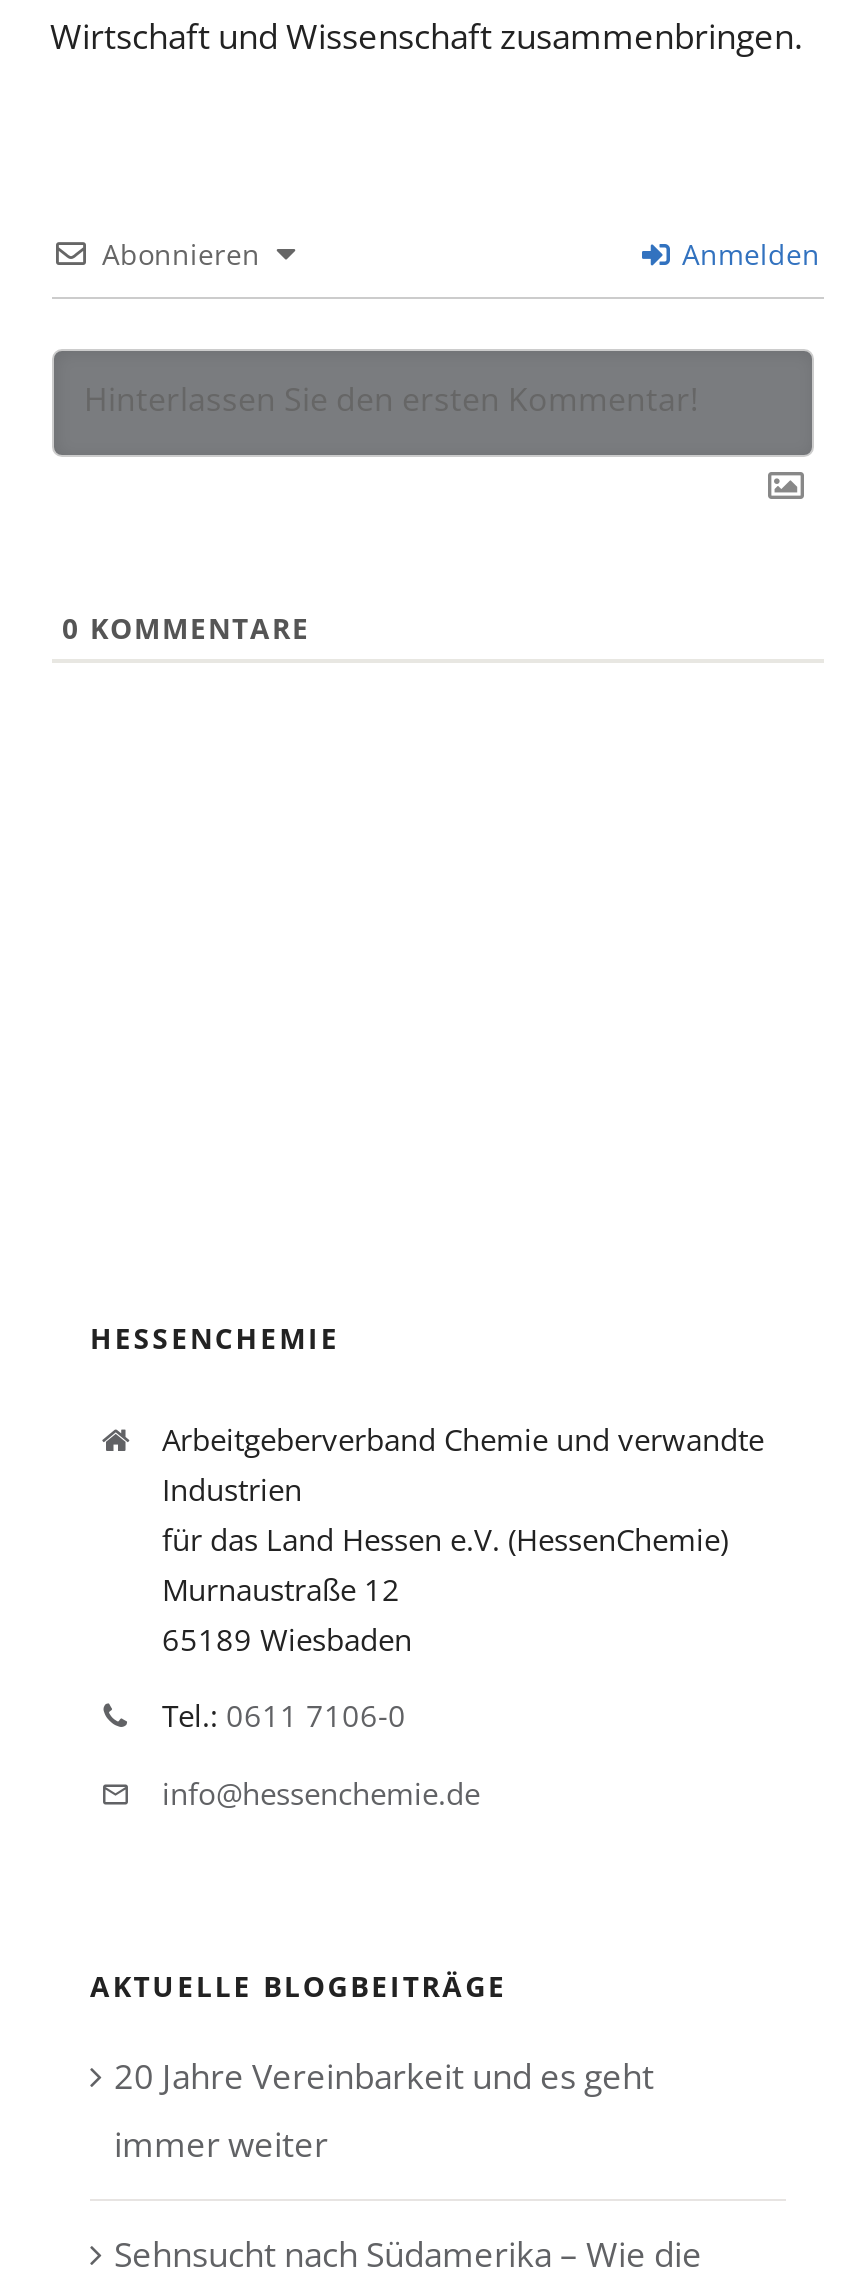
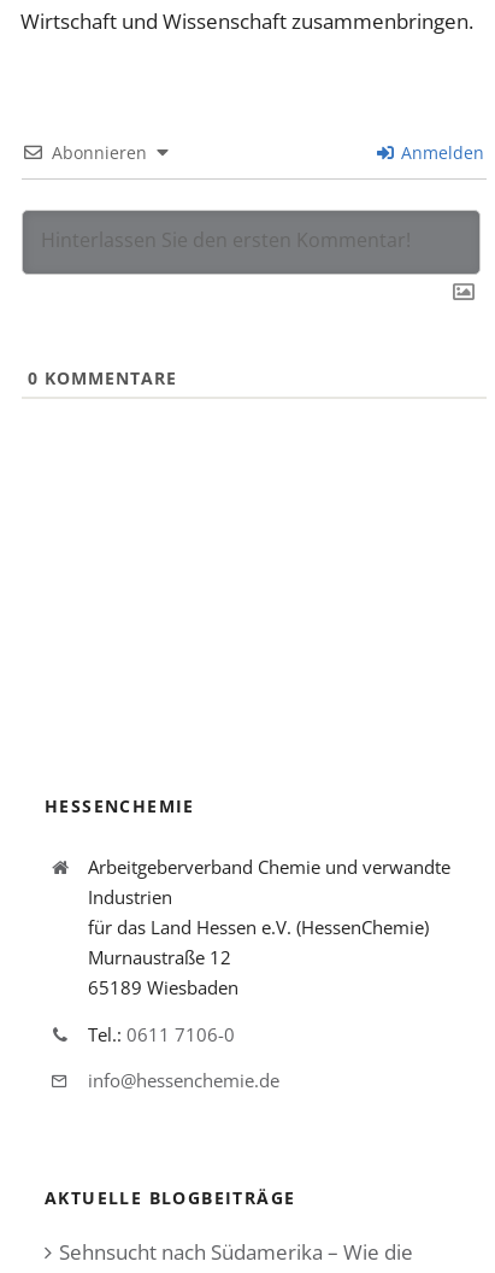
[114,2054,654,2168] 20 Jahre Vereinbarkeit und es geht | immer weiter -> none

